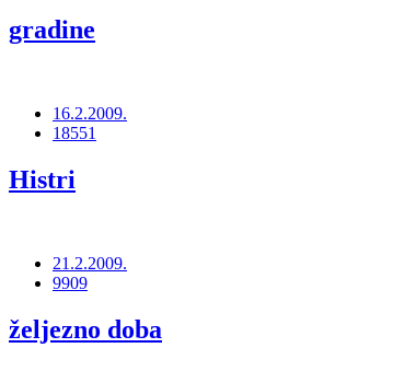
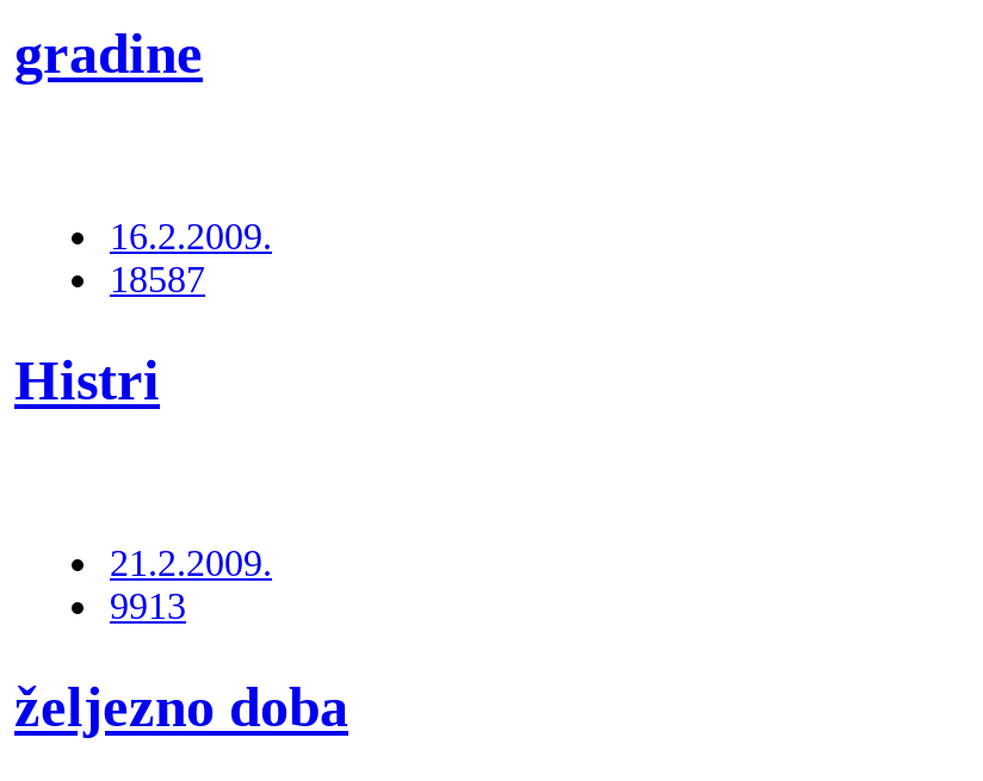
[53,124,96,143] 18551 -> [110,260,205,300] 18587
[53,274,88,292] 9909 -> [110,586,186,626] 9913

